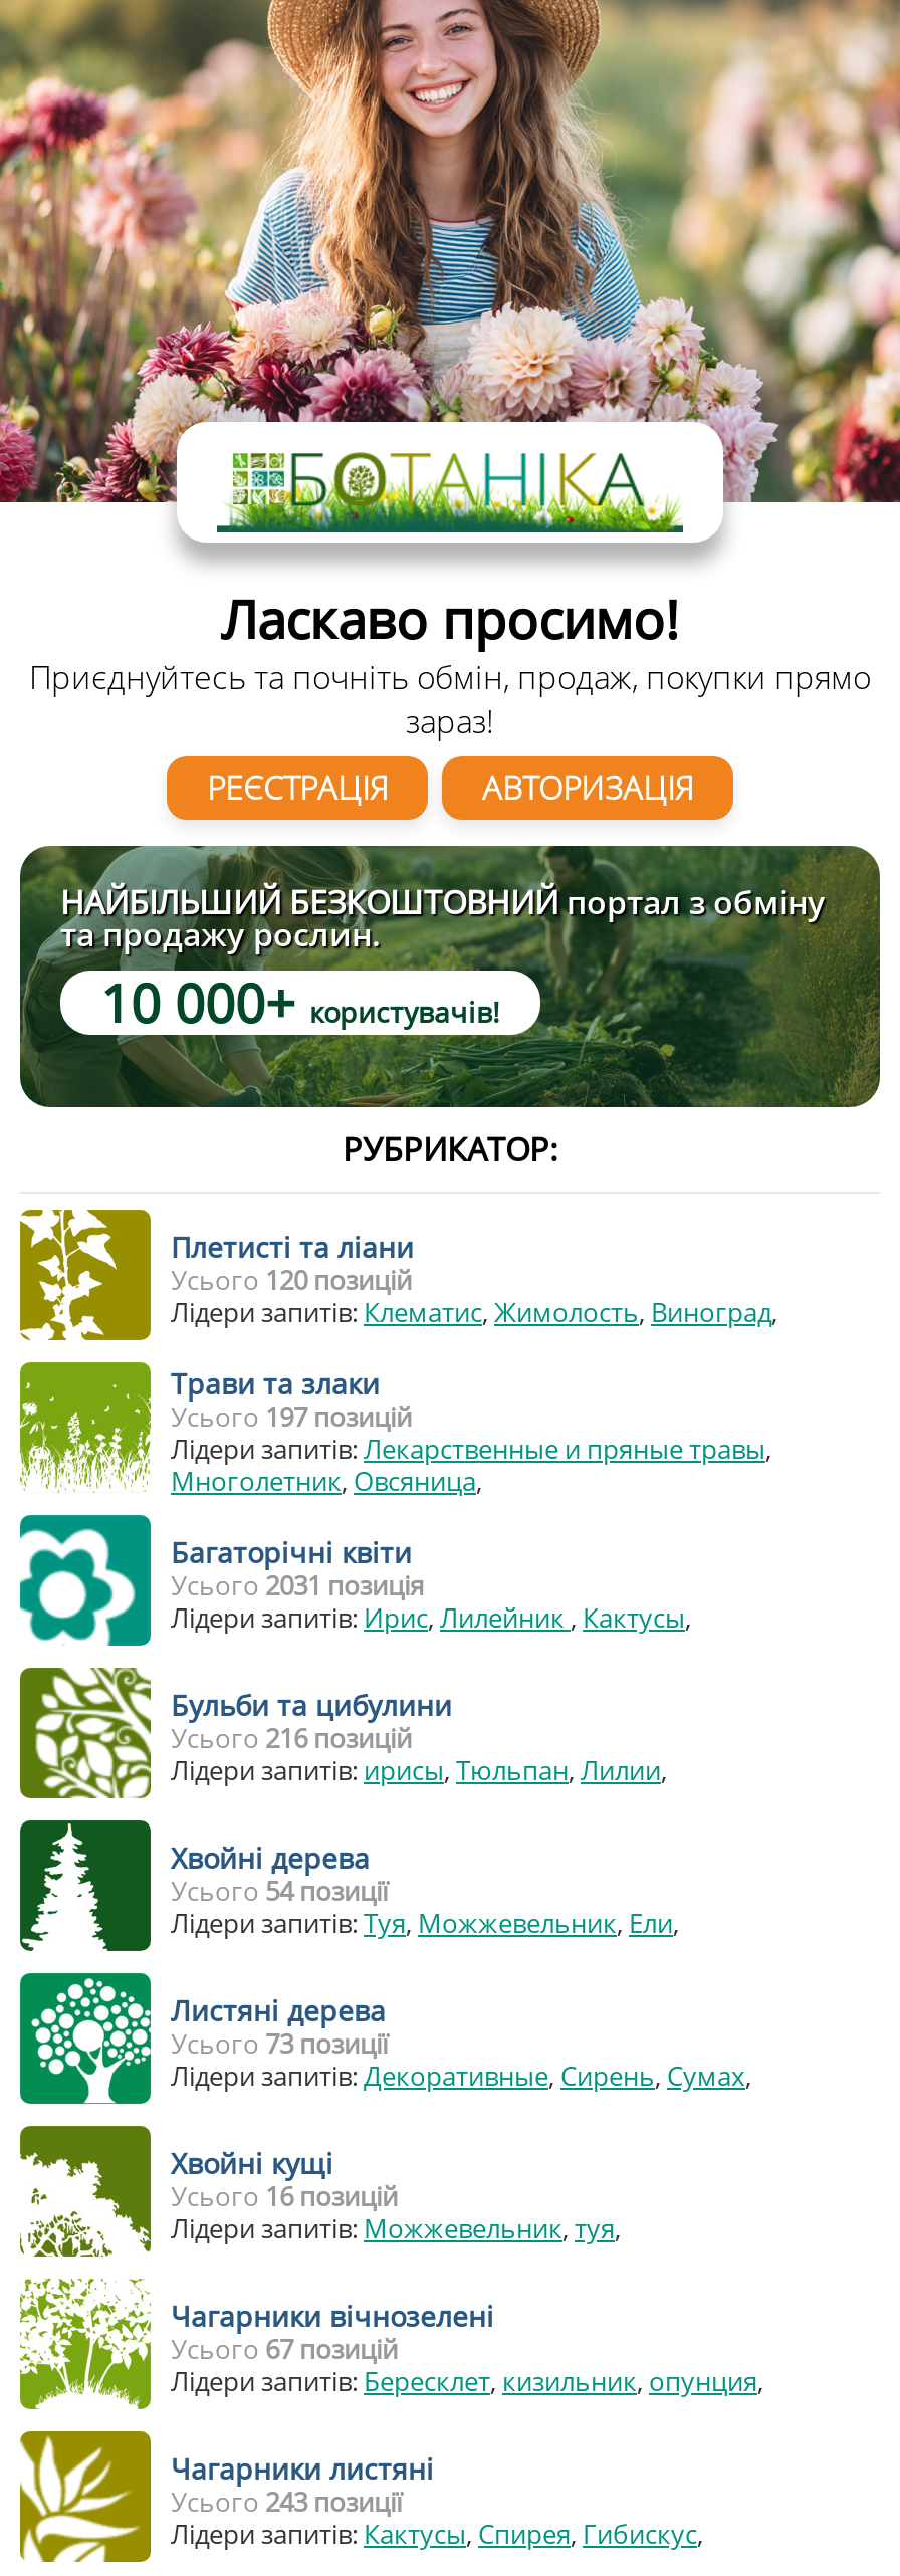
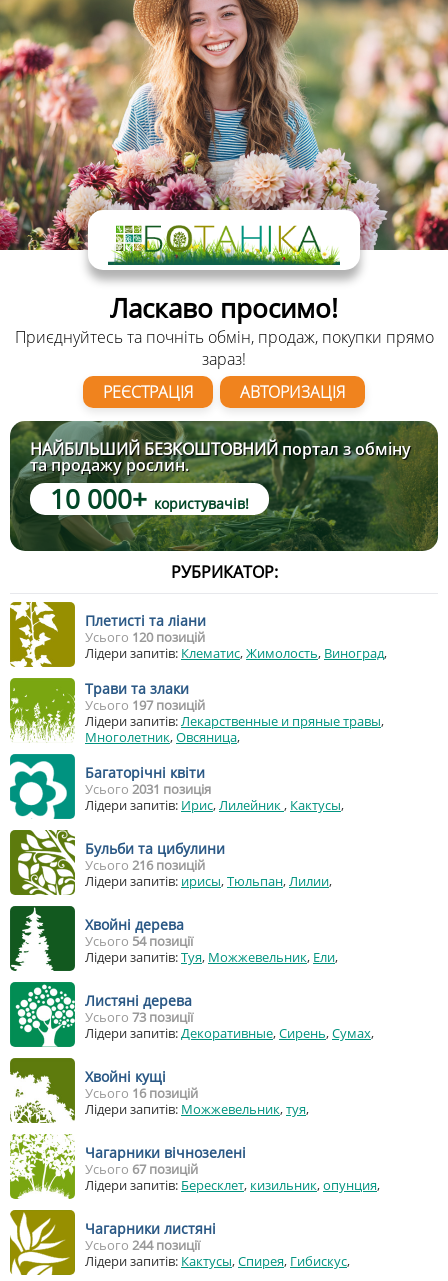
[171,2484,402,2520] Усього 243 позиції -> [85,1236,200,1254] Усього 244 позиції

